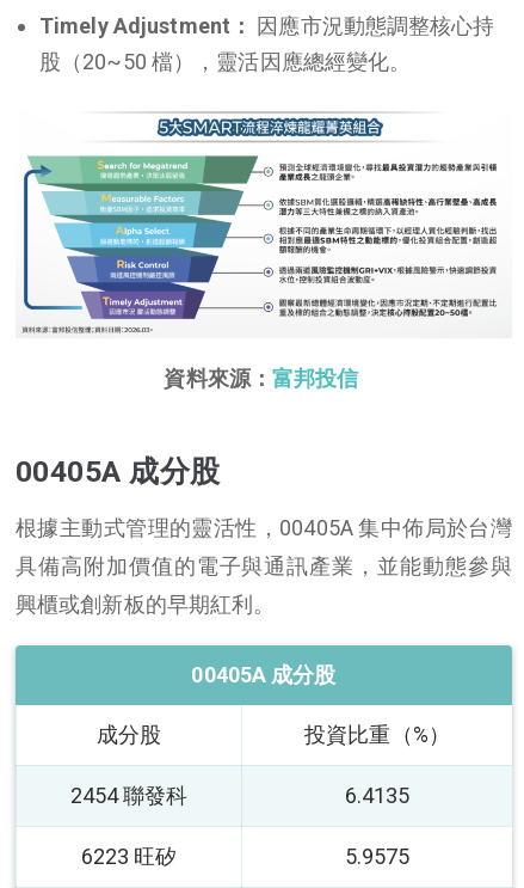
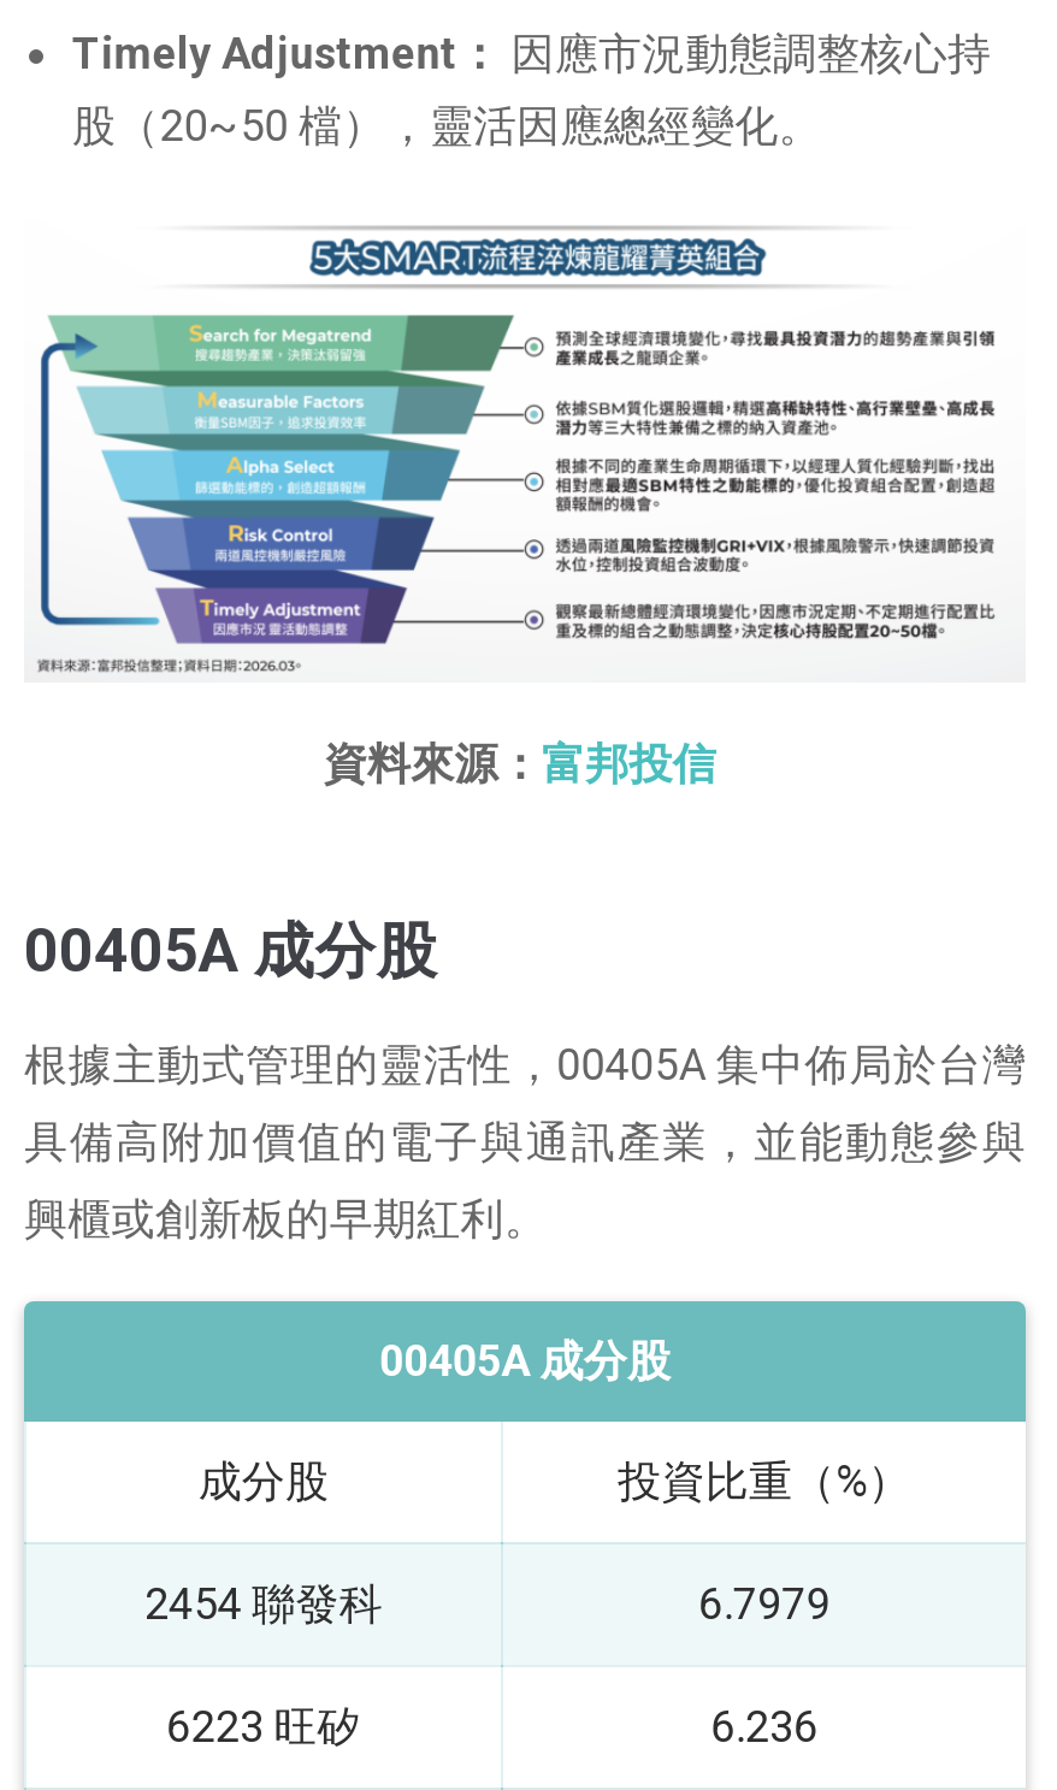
[344,783,410,808] 6.4135 -> [698,1578,830,1629] 6.7979
[344,844,410,869] 5.9575 -> [711,1701,818,1752] 6.236

